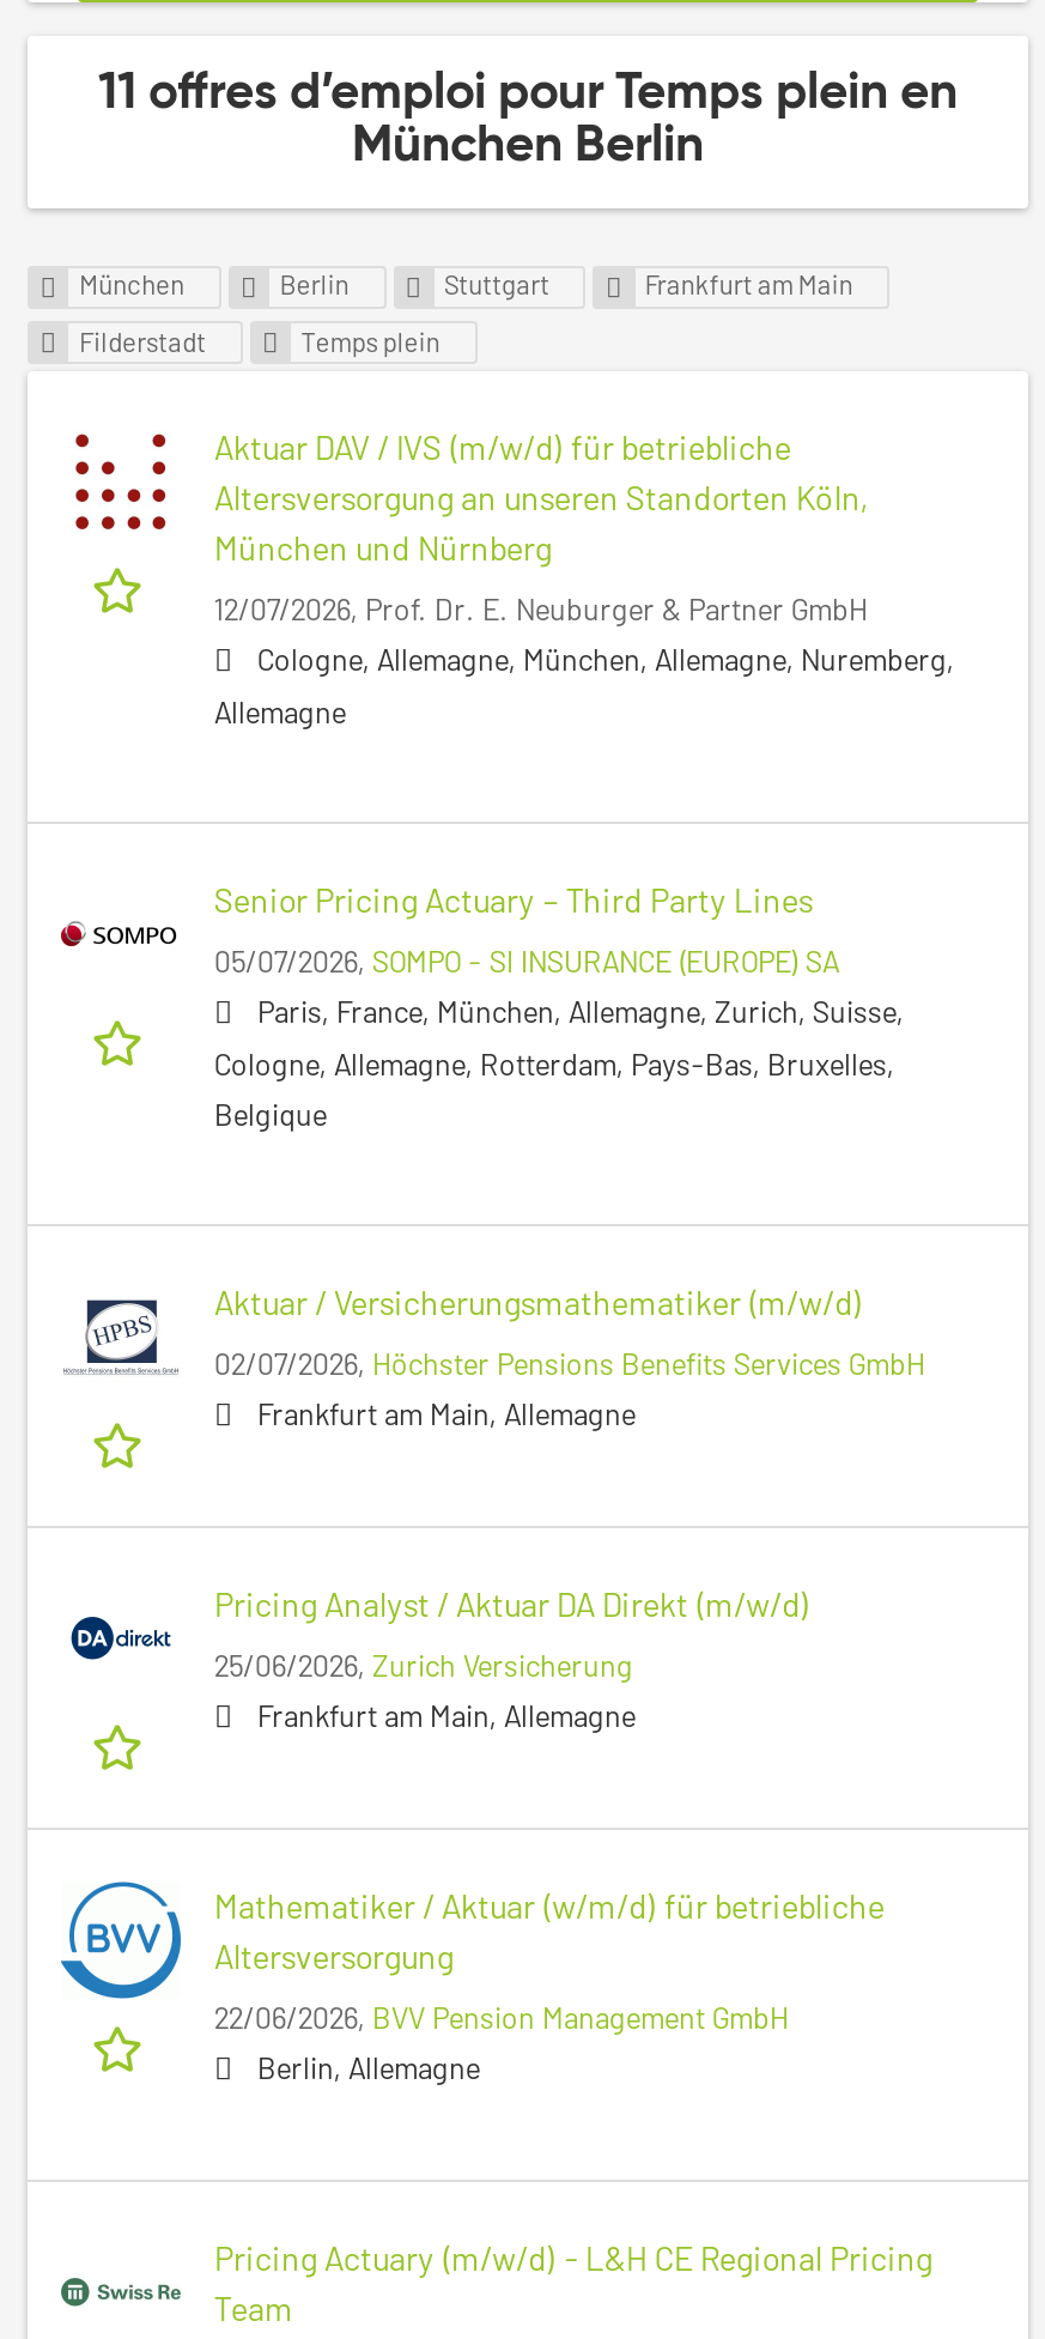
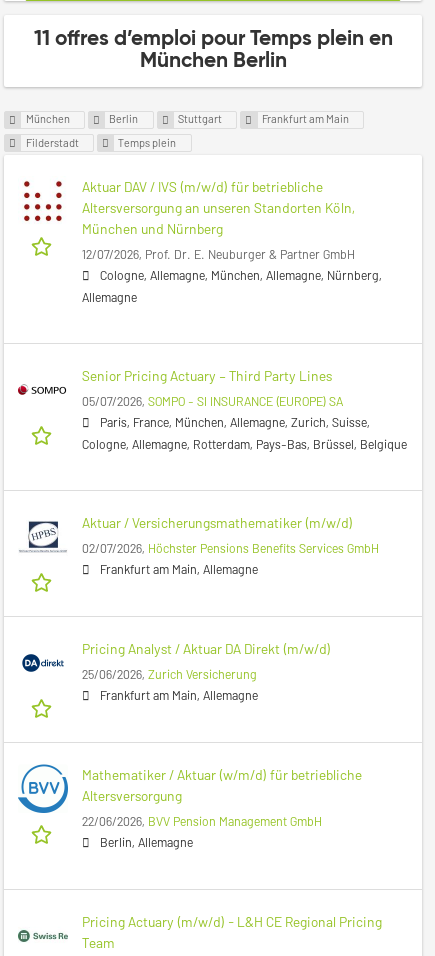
[257,640,954,678] Cologne, Allemagne, München, Allemagne, Nuremberg, -> [100,267,382,283] Cologne, Allemagne, München, Allemagne, Nürnberg,
[214,1045,894,1133] Cologne, Allemagne, Rotterdam, Pays-Bas, Bruxelles, | Belgique -> [82,436,407,452] Cologne, Allemagne, Rotterdam, Pays-Bas, Brüssel, Belgique

